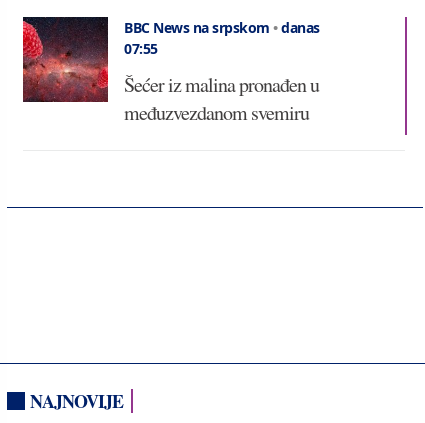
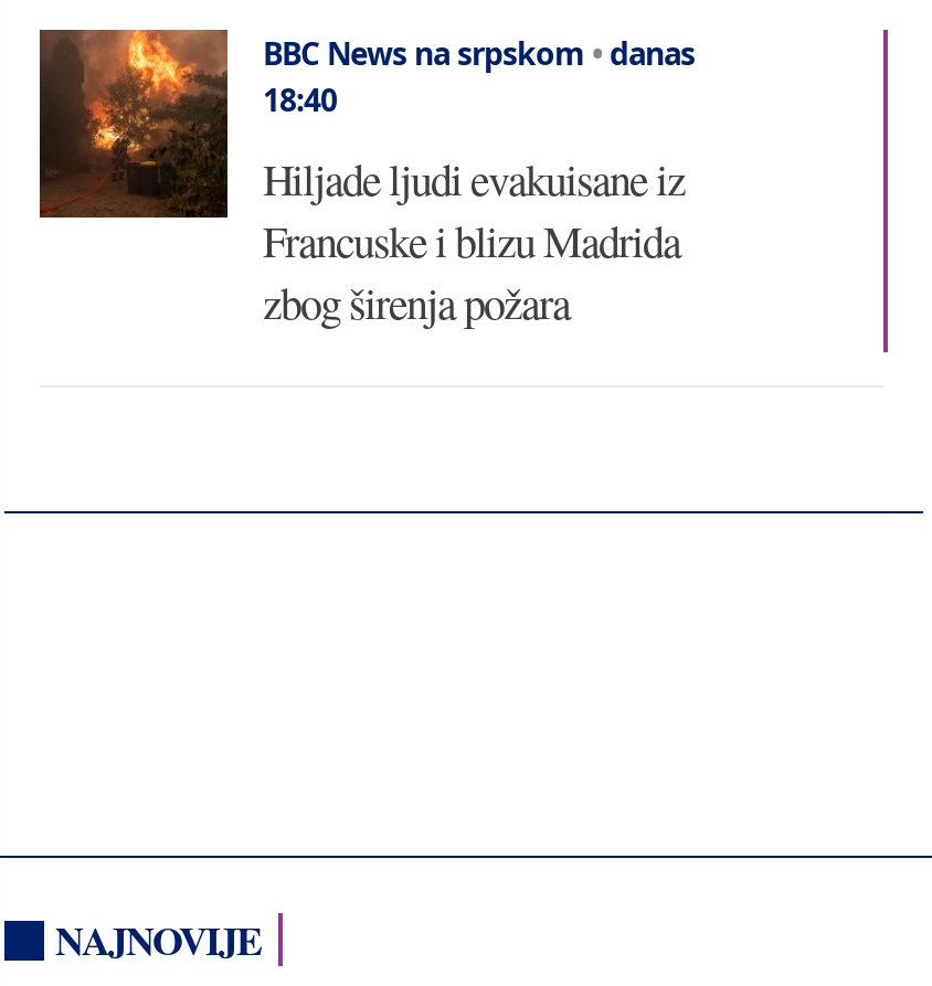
[22,16,157,102] [image] | 07:55 -> [38,28,337,218] [image] | 18:40
[124,71,319,126] Šećer iz malina pronađen u | međuzvezdanom svemiru -> [263,150,685,333] Hiljade ljudi evakuisane iz | Francuske i blizu Madrida | zbog širenja požara

